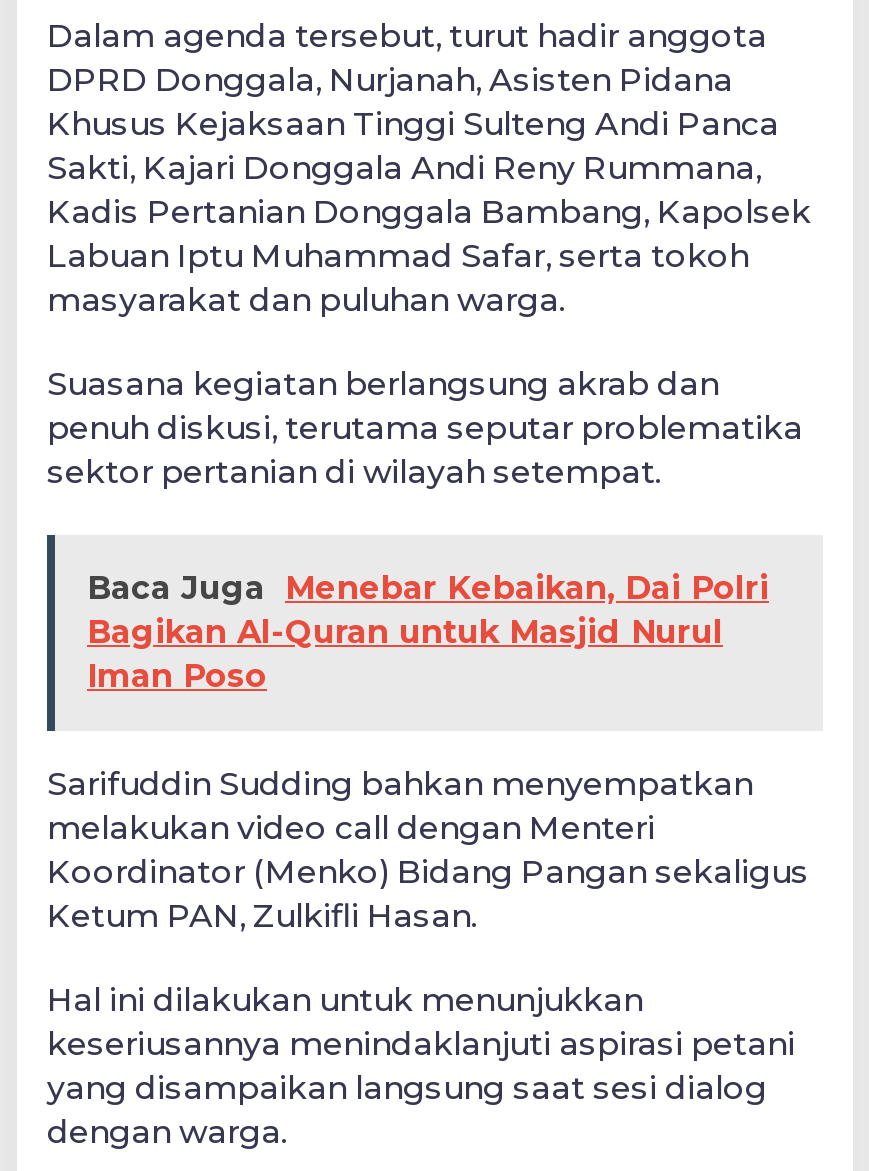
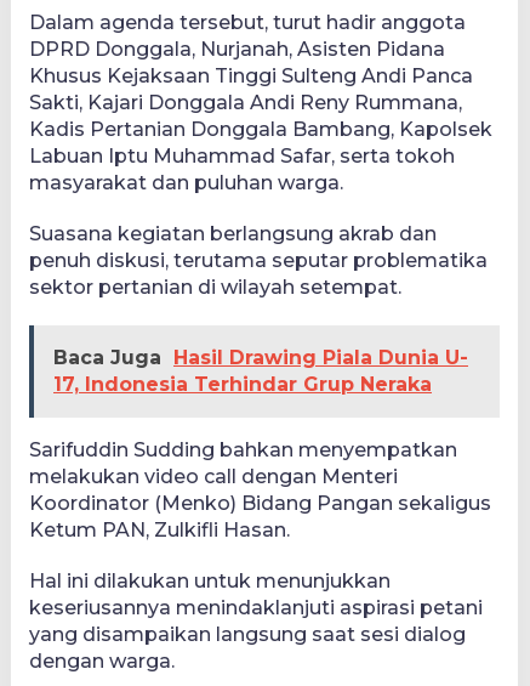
[87,569,769,695] Baca Juga Menebar Kebaikan, Dai Polri | Bagikan Al-Quran untuk Masjid Nurul | Iman Poso -> [53,346,468,396] Baca Juga Hasil Drawing Piala Dunia U- | 17, Indonesia Terhindar Grup Neraka

